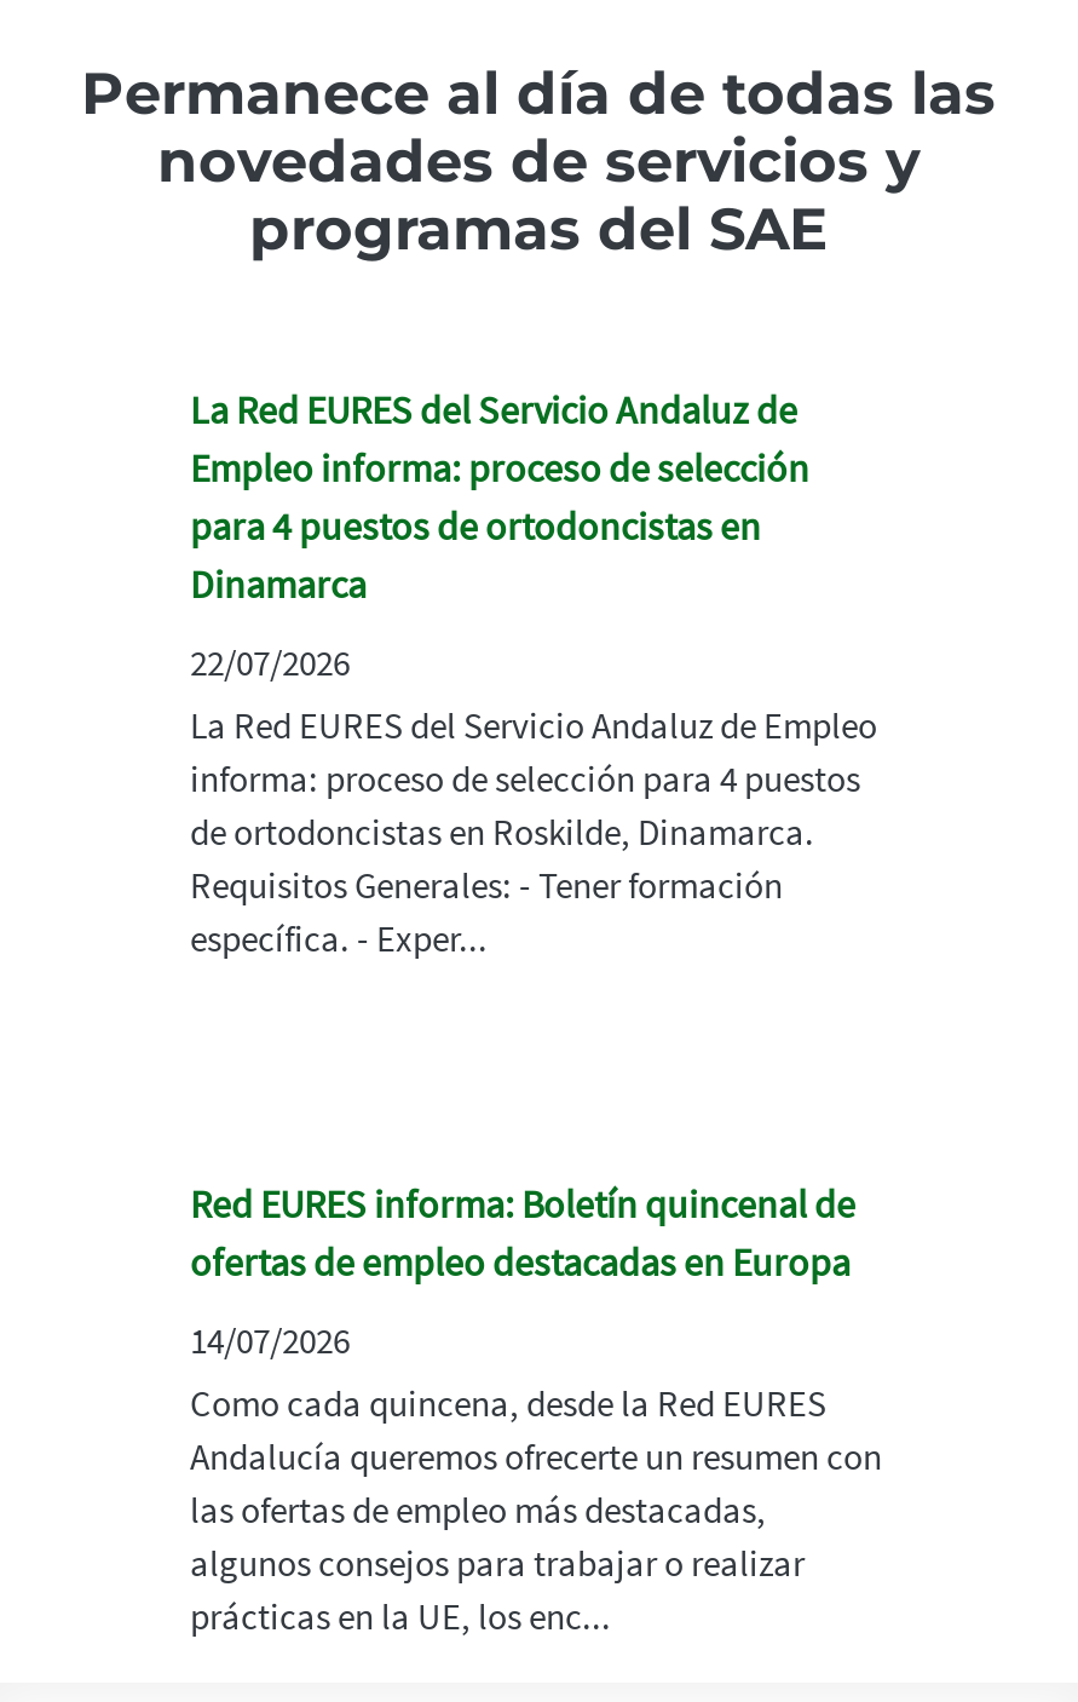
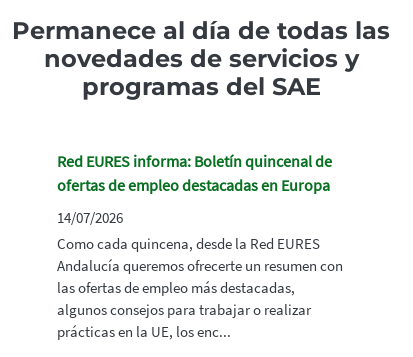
[190,385,877,961] La Red EURES del Servicio Andaluz de | Empleo informa: proceso de selección | para 4 puestos de ortodoncistas en | Dinamarca | 22/07/2026 | La Red EURES del Servicio Andaluz de Empleo | informa: proceso de selección para 4 puestos | de ortodoncistas en Roskilde, Dinamarca. | Requisitos Generales: - Tener formación | específica. - Exper... -> none

